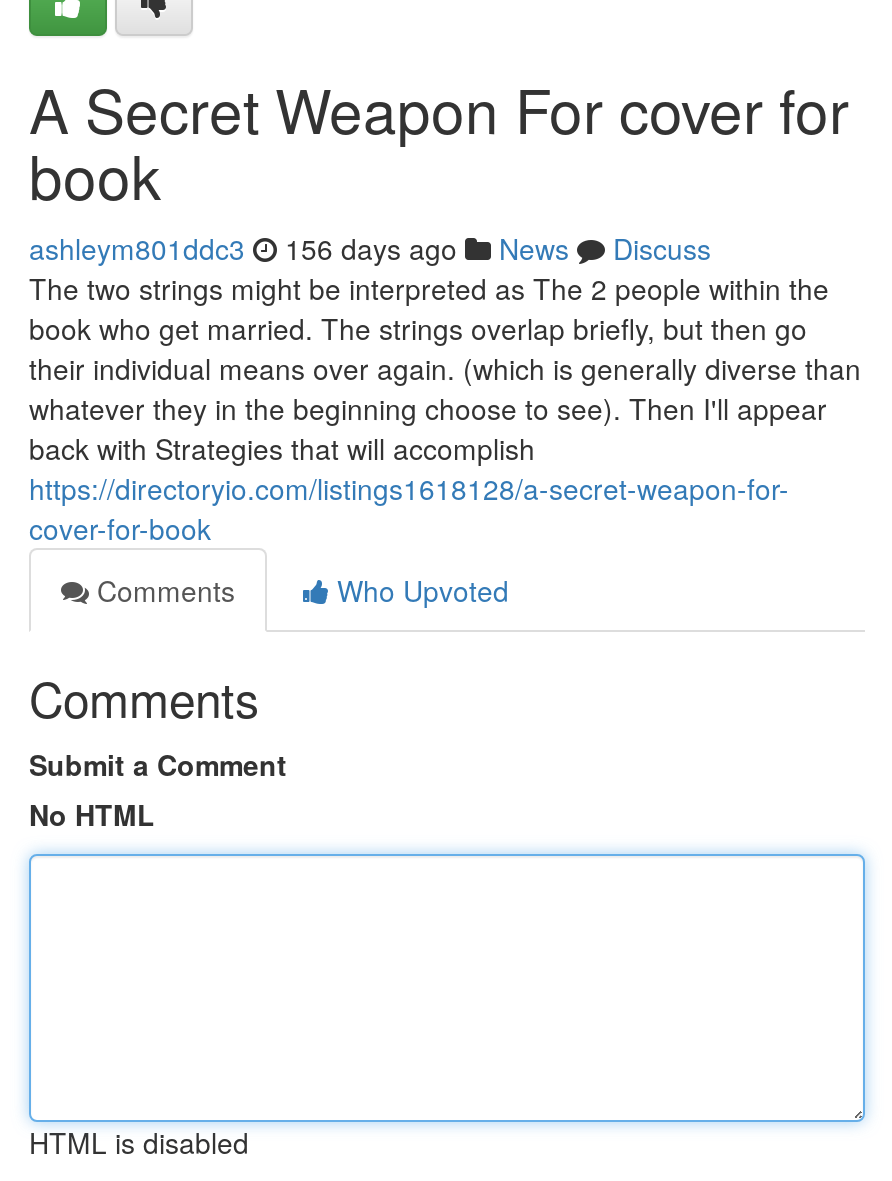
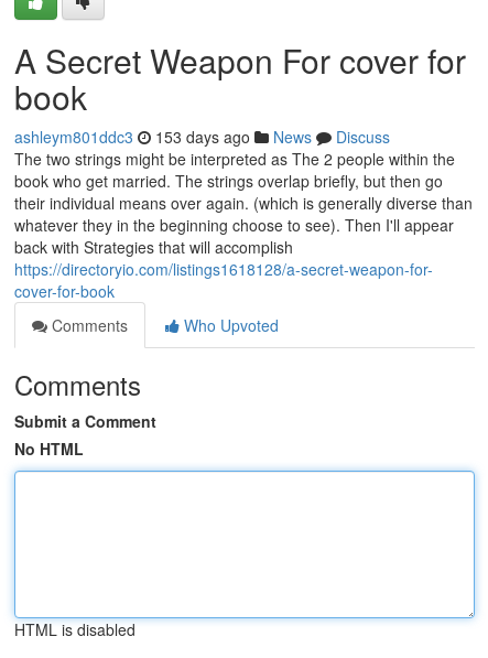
[29,228,711,268] ashleym801ddc3 156 days ago News Discuss -> [14,126,390,148] ashleym801ddc3 153 days ago News Discuss

